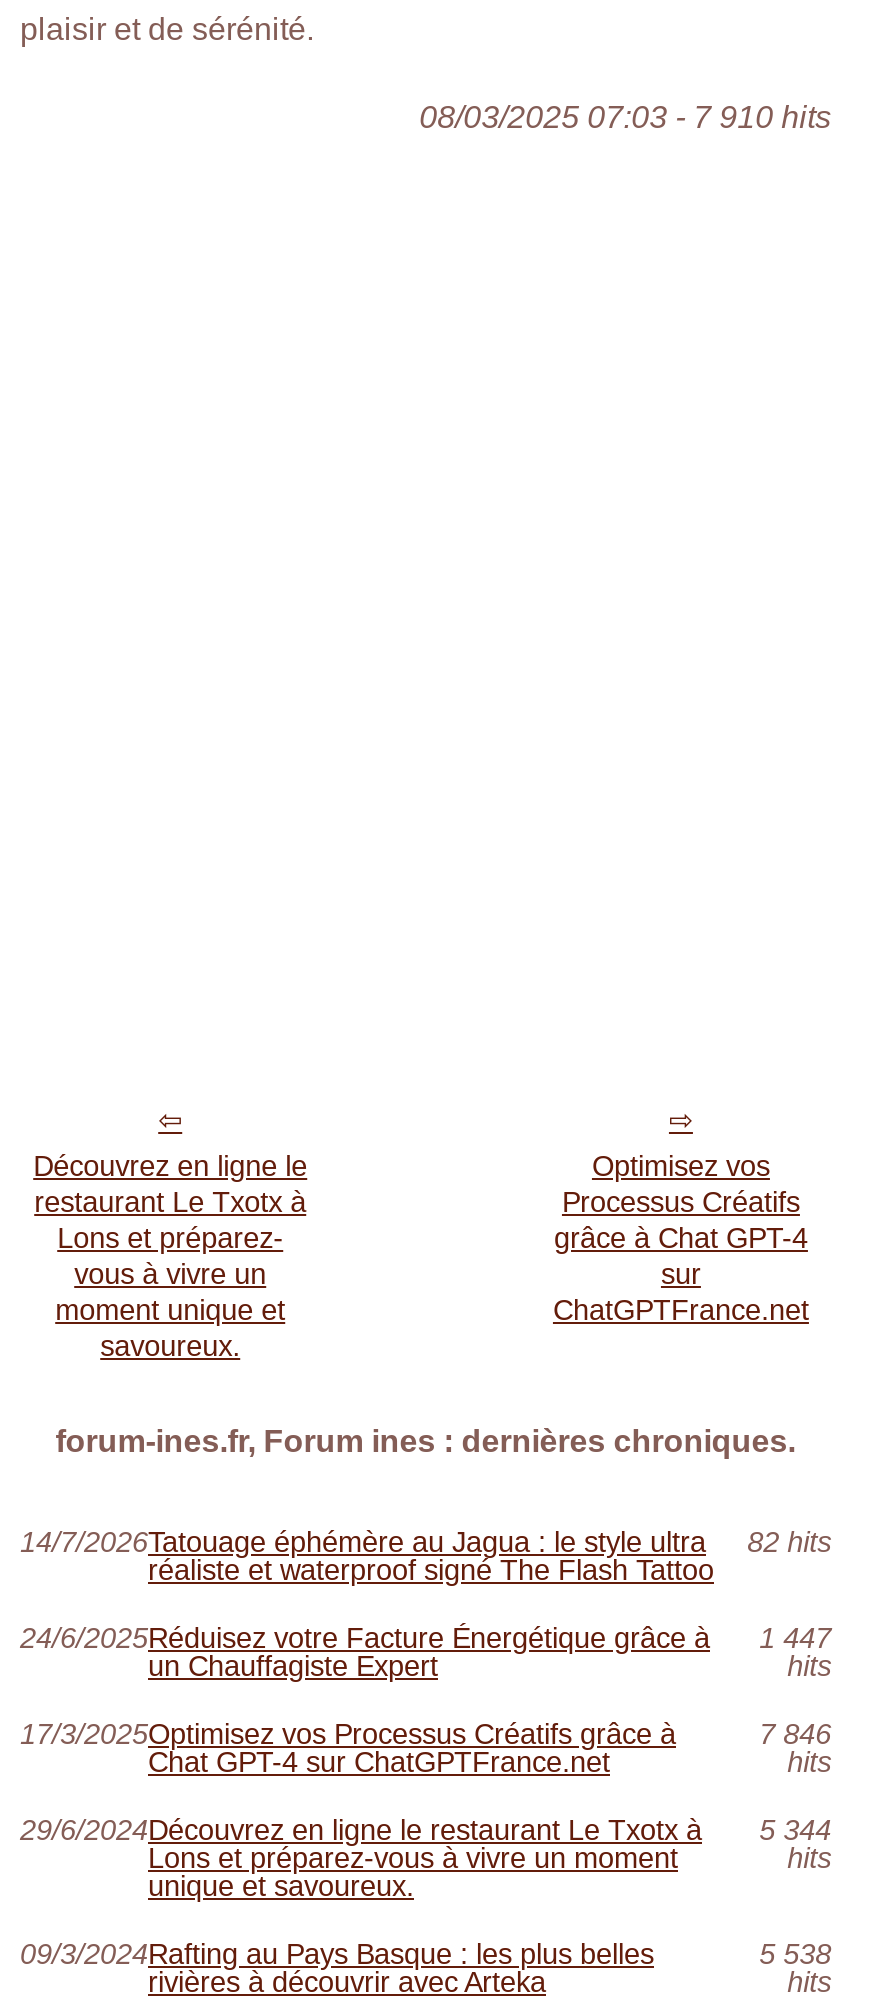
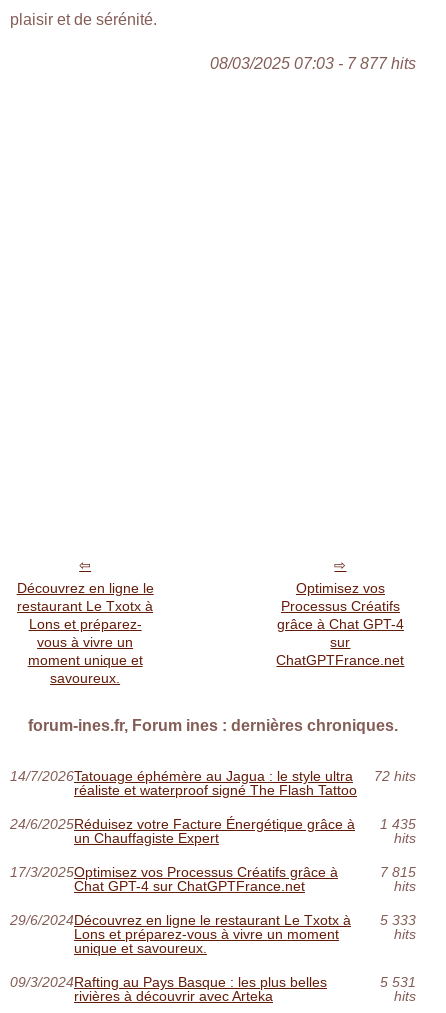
[419,100,831,134] 08/03/2025 07:03 - 7 910 hits -> [210,55,416,72] 08/03/2025 07:03 - 7 877 hits
[20,1526,831,1558] 14/7/2026Tatouage éphémère au Jagua : le style ultra 82 hits -> [10,768,416,784] 14/7/2026Tatouage éphémère au Jagua : le style ultra 72 hits
[20,1622,831,1654] 24/6/2025Réduisez votre Facture Énergétique grâce à 1 447 -> [10,816,416,832] 24/6/2025Réduisez votre Facture Énergétique grâce à 1 435
[759,1718,831,1750] 7 846 -> [380,864,416,880] 7 815
[20,1814,831,1846] 29/6/2024Découvrez en ligne le restaurant Le Txotx à 5 344 -> [10,912,416,928] 29/6/2024Découvrez en ligne le restaurant Le Txotx à 5 333
[759,1938,831,1970] 5 538 -> [380,974,416,990] 5 531

